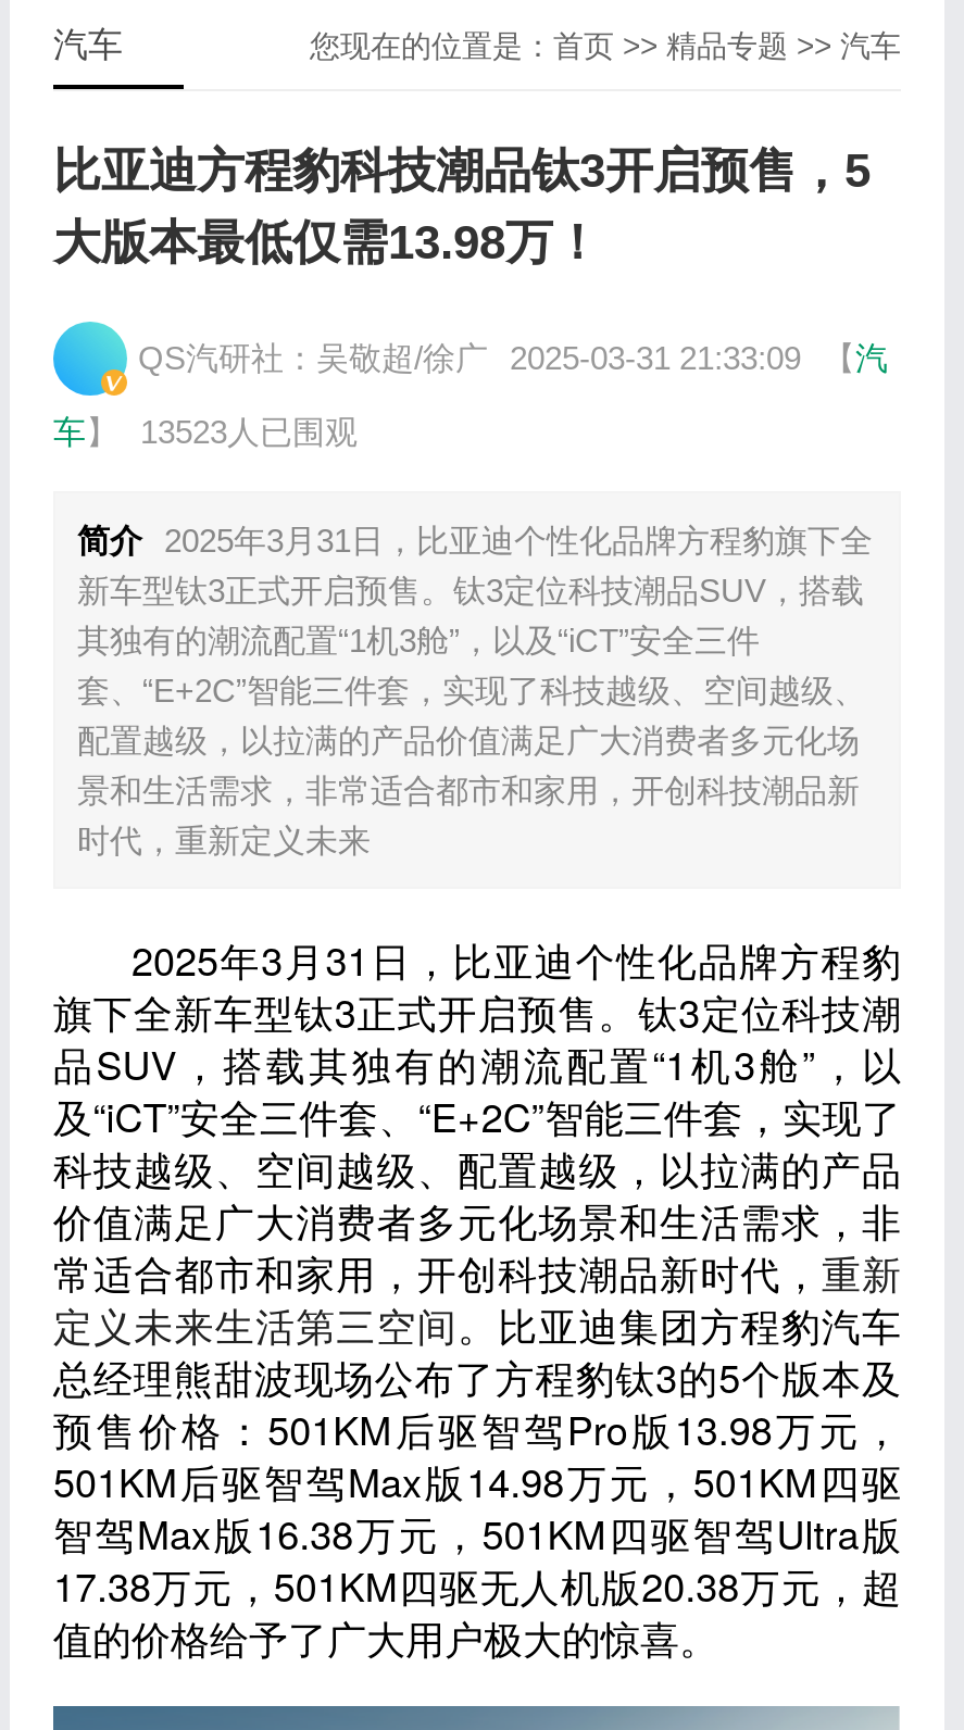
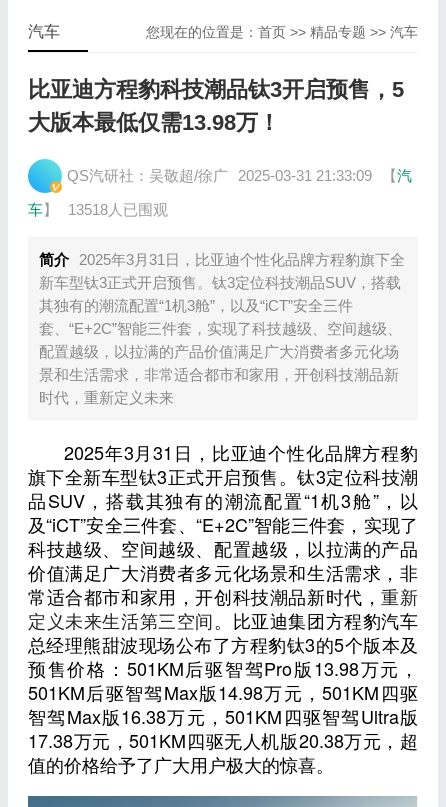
[53,413,358,450] 车】 13523人已围观 -> [28,201,168,218] 车】 13518人已围观

